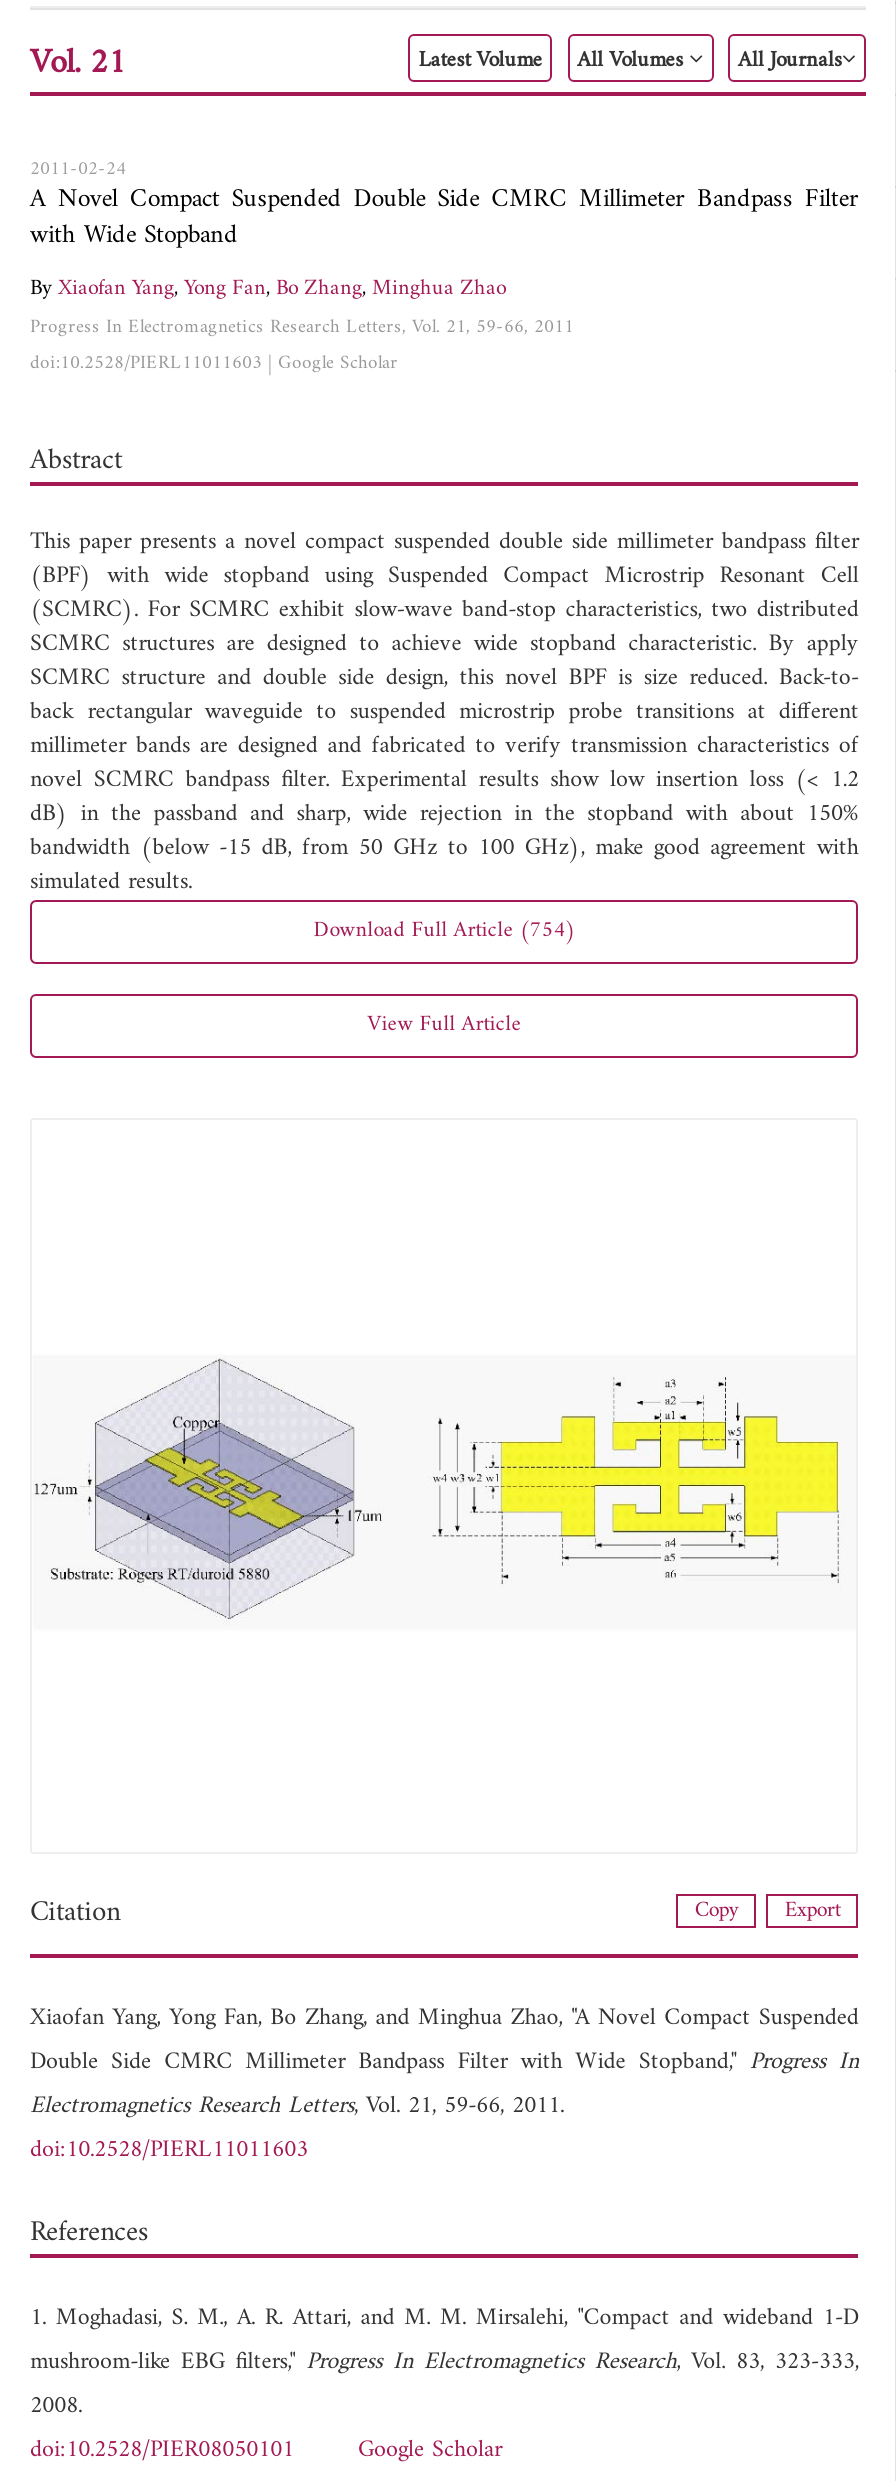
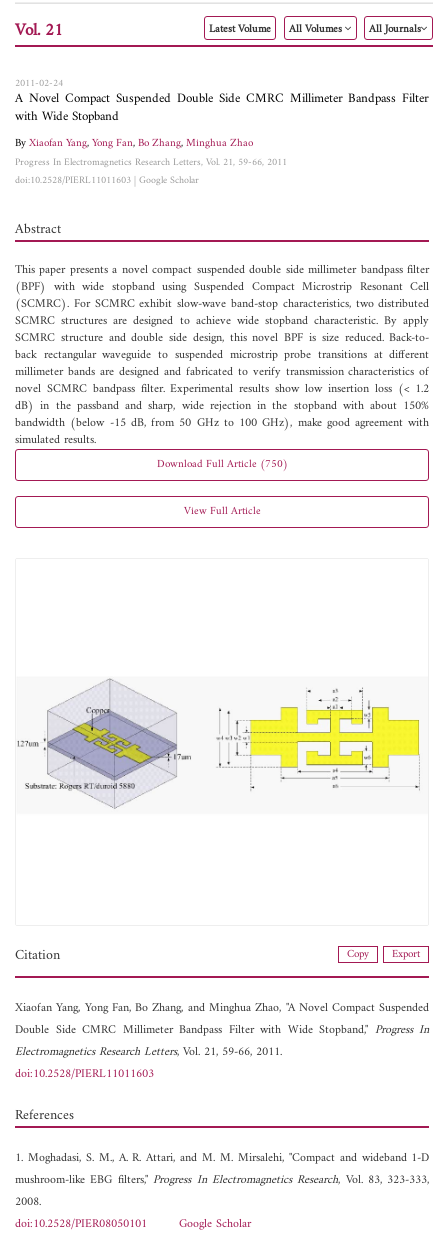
[313,911,575,949] Download Full Article (754) -> [157,454,288,473] Download Full Article (750)

